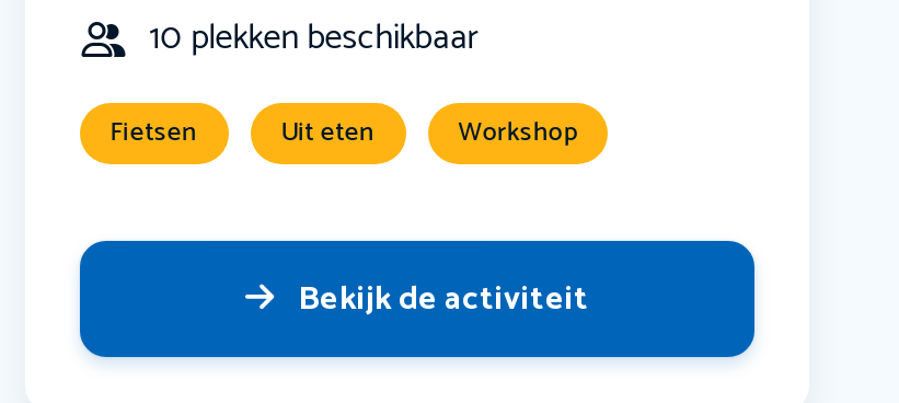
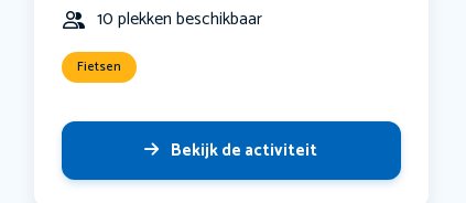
[281,112,577,154] Uit eten | Workshop -> none

